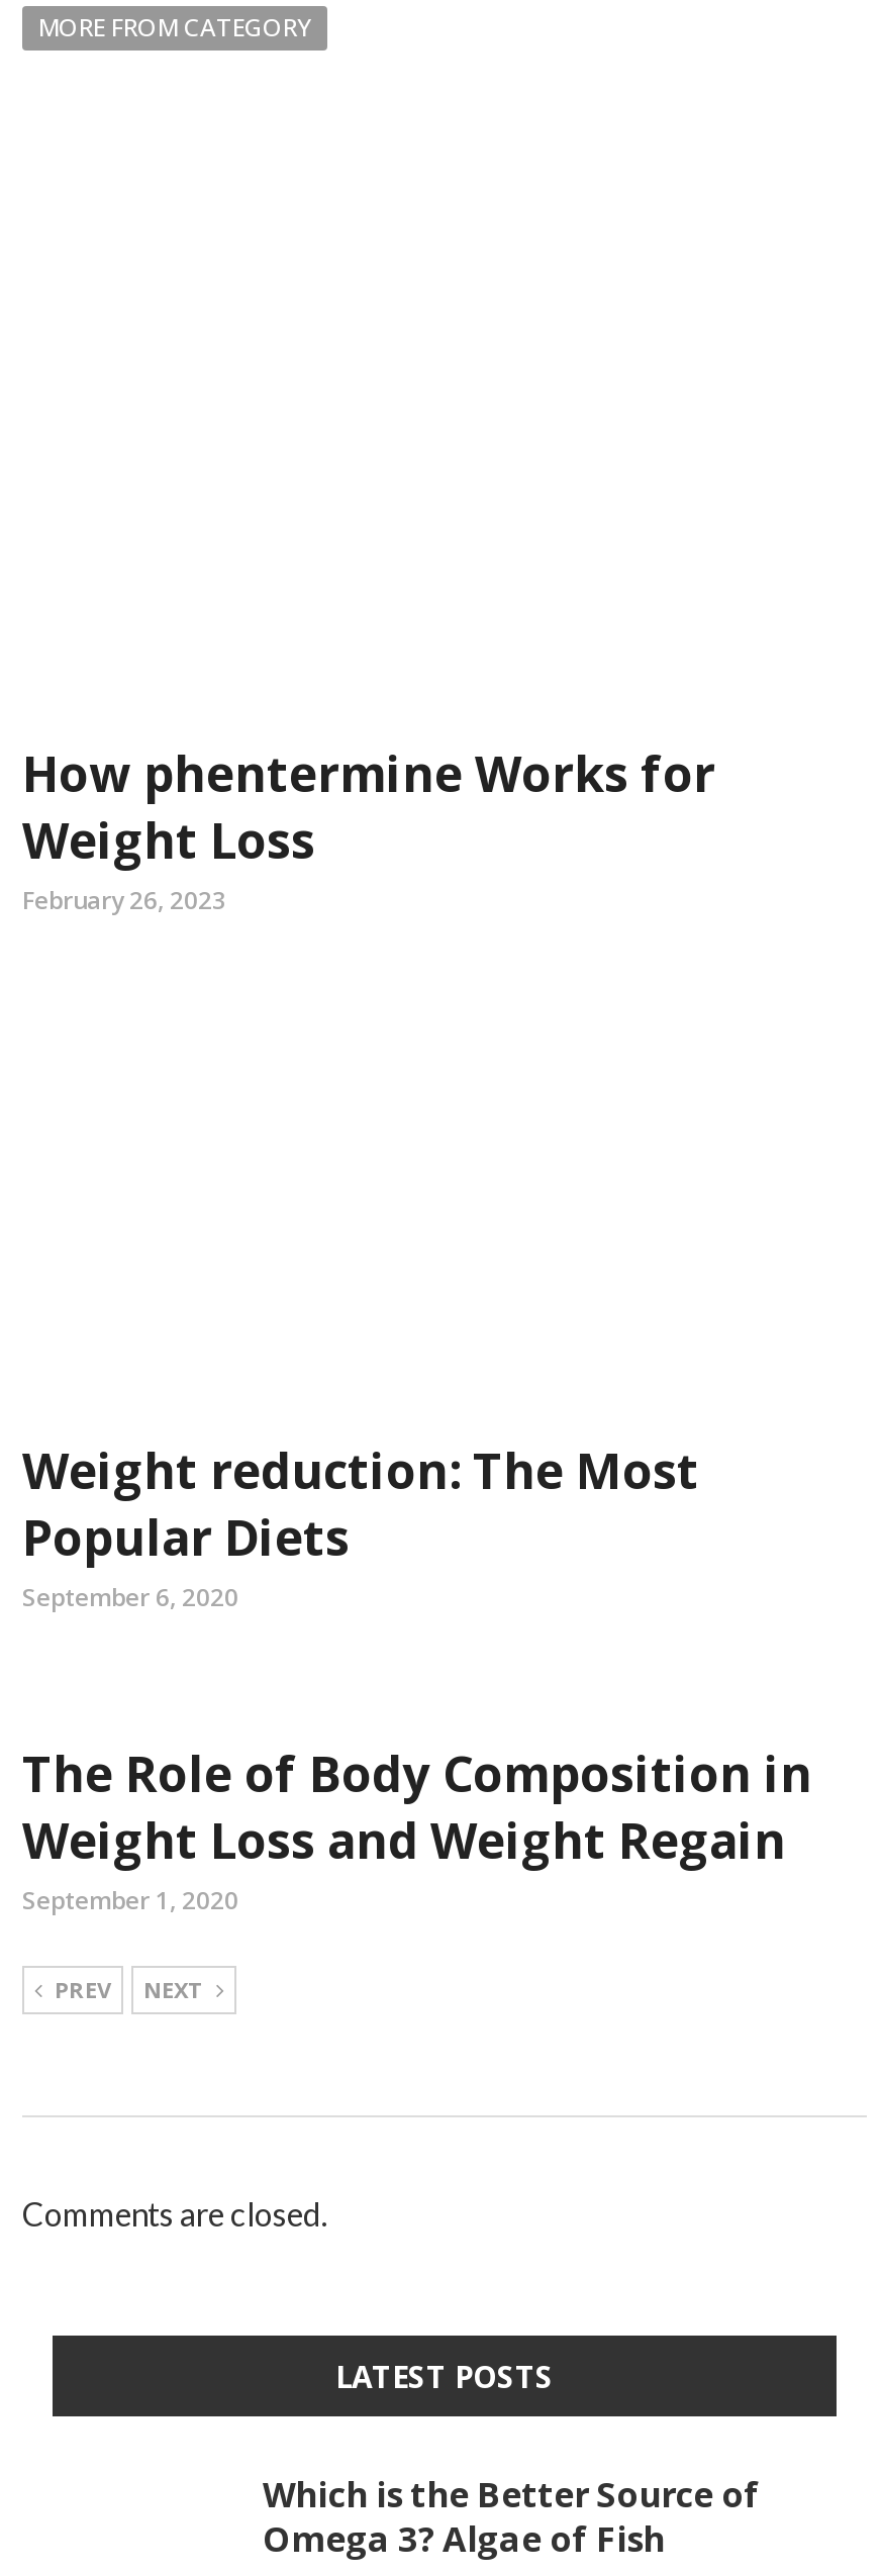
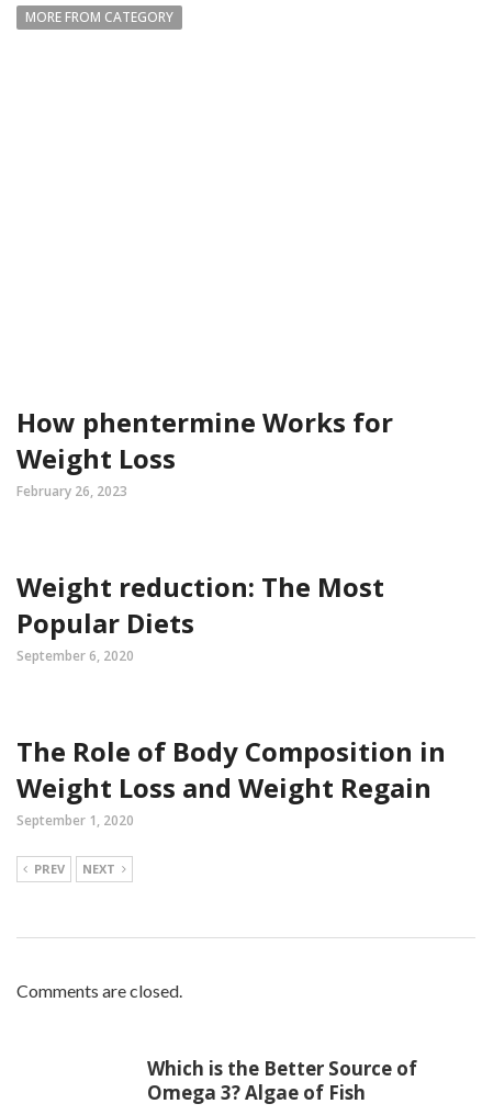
[335,2355,554,2395] LATEST POSTS -> none

